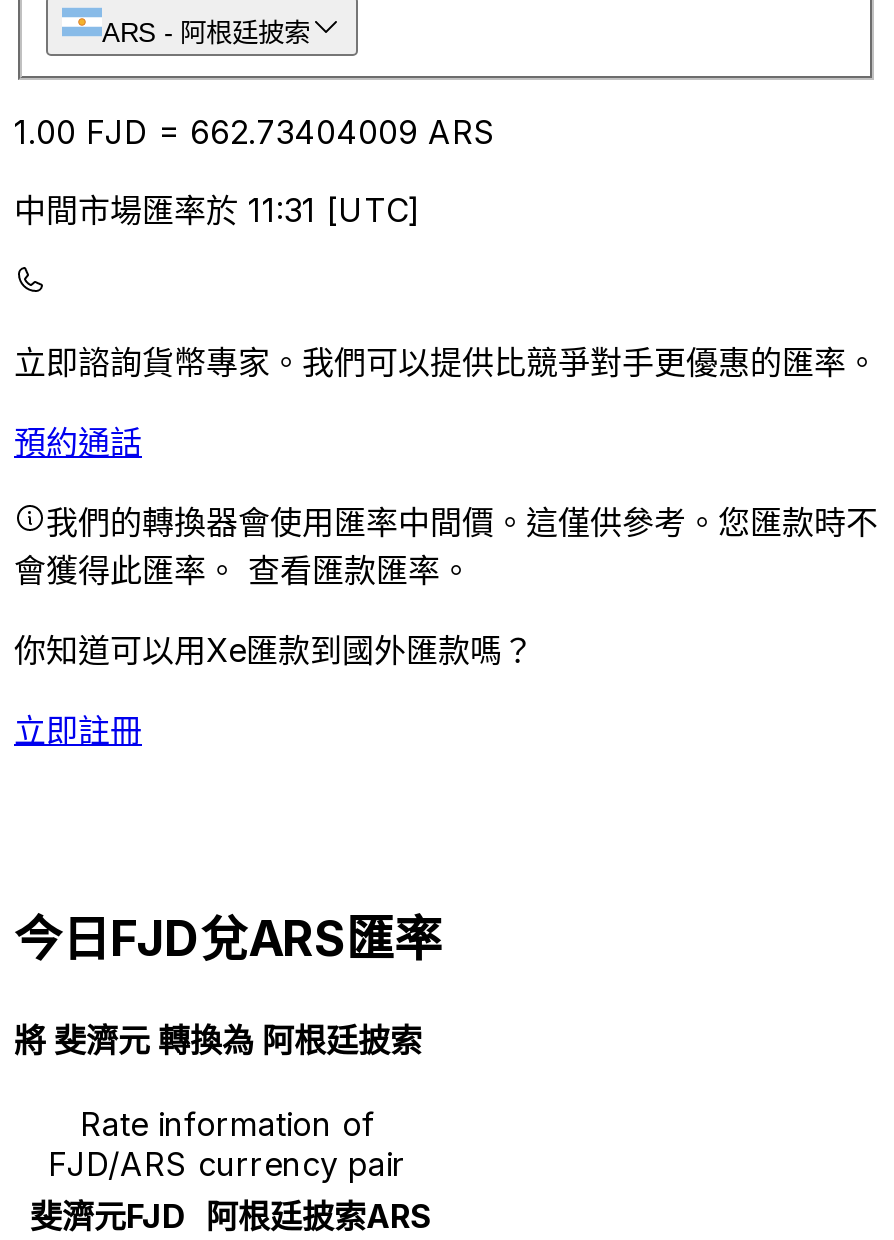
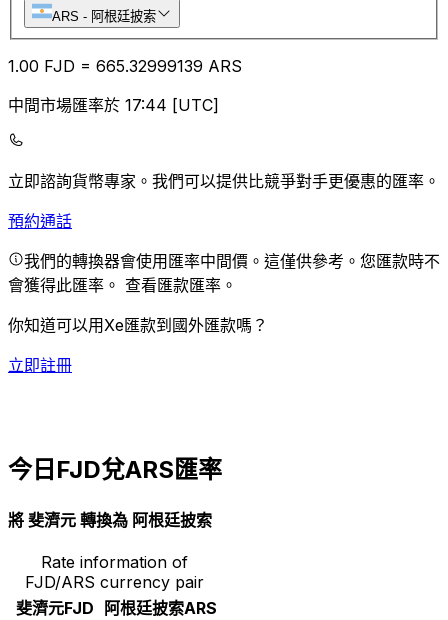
[14,113,496,153] 1.00 FJD = 662.73404009 ARS -> [8,56,242,76] 1.00 FJD = 665.32999139 ARS
[14,191,420,231] 中間市場匯率於 11:31 [UTC] -> [8,95,219,115] 中間市場匯率於 17:44 [UTC]

